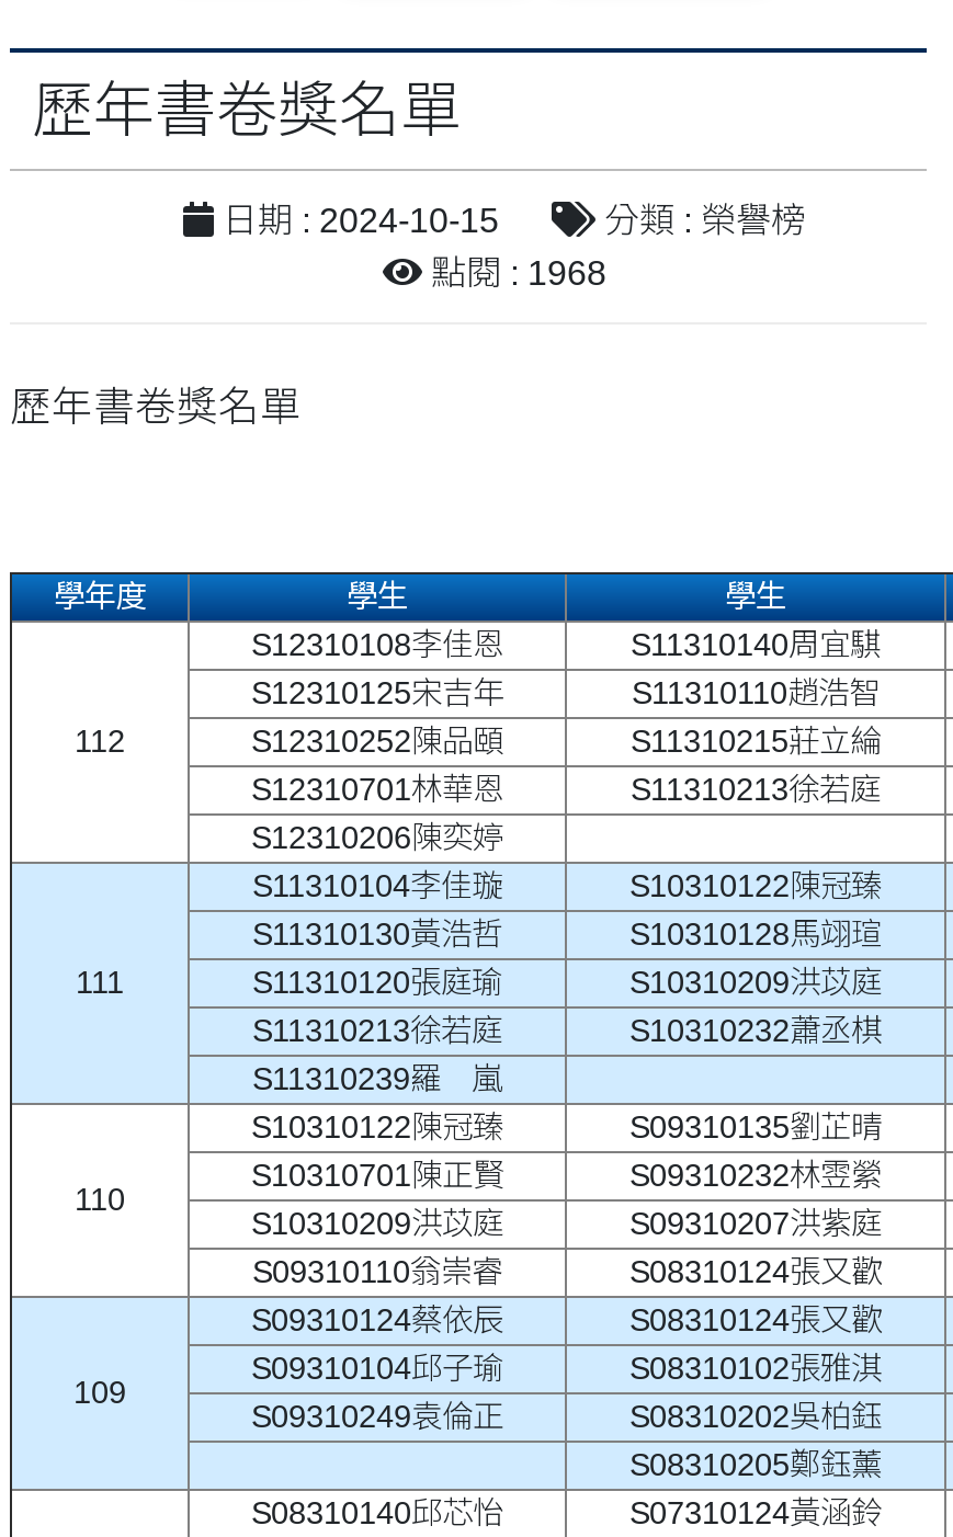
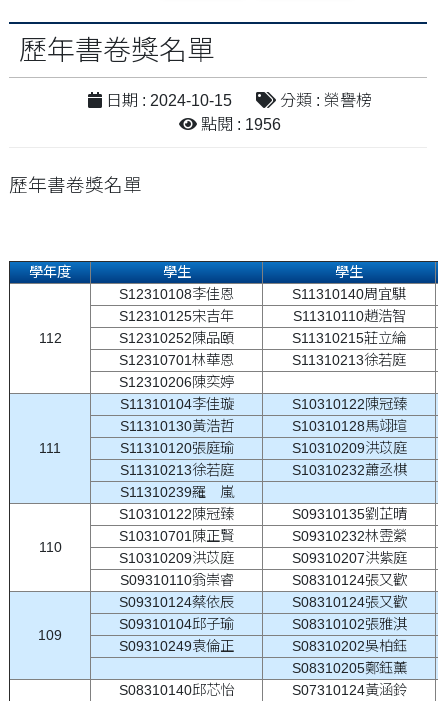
[422,253,606,291] 點閱 : 1968 -> [197,116,281,133] 點閱 : 1956

